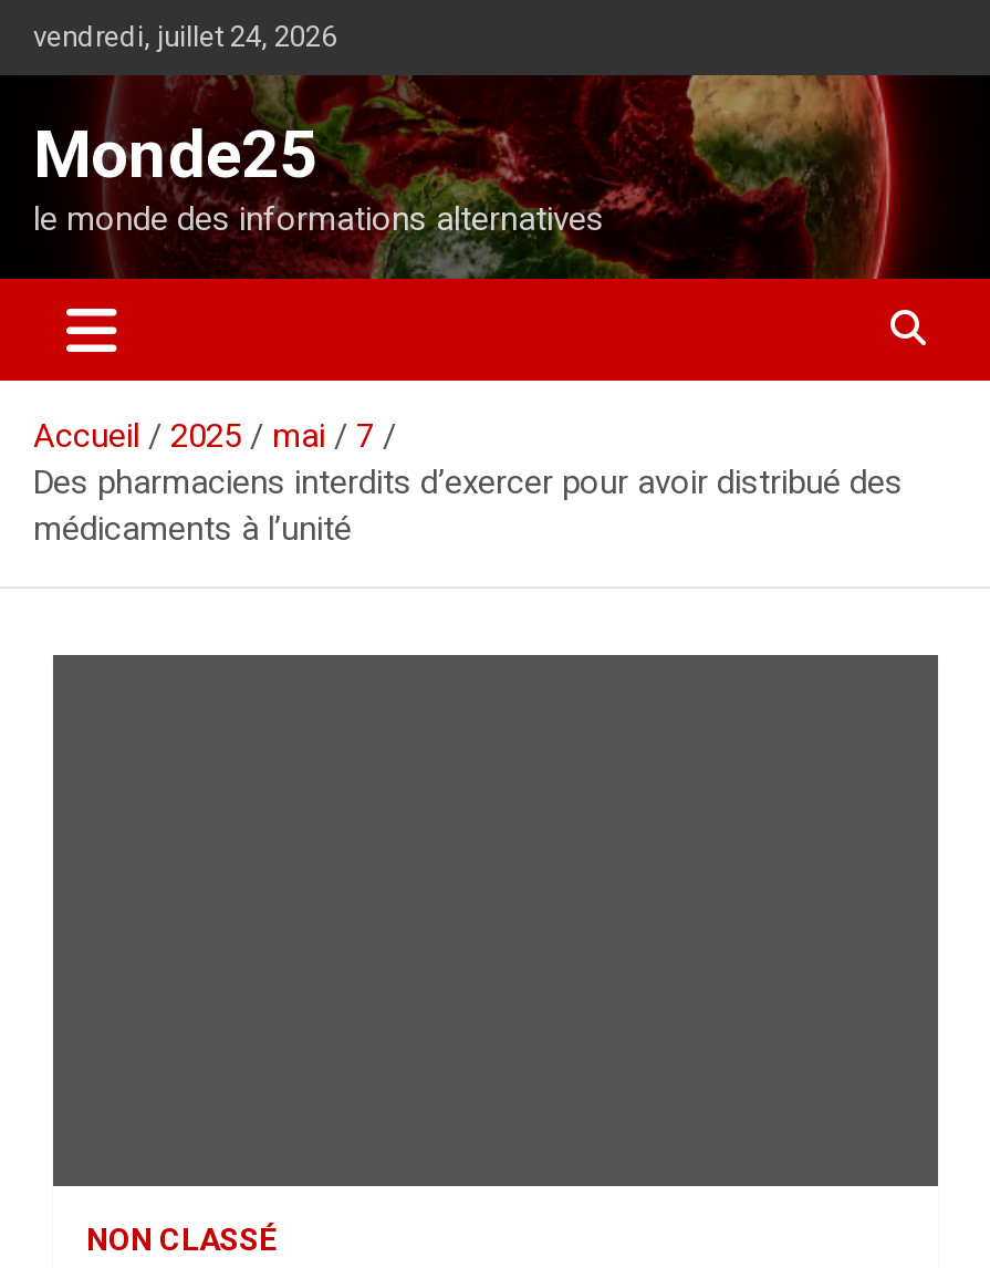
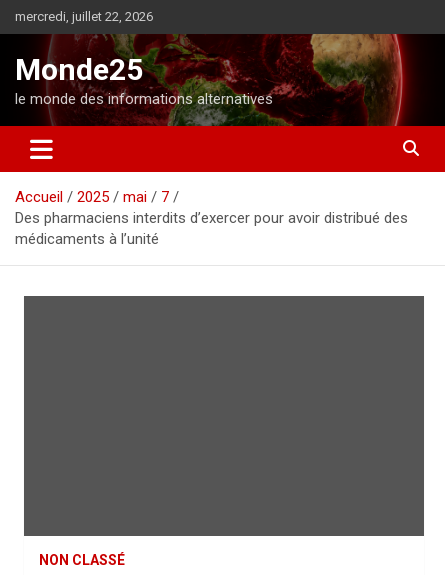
[33,20,336,53] vendredi, juillet 24, 2026 -> [15,9,153,24] mercredi, juillet 22, 2026

